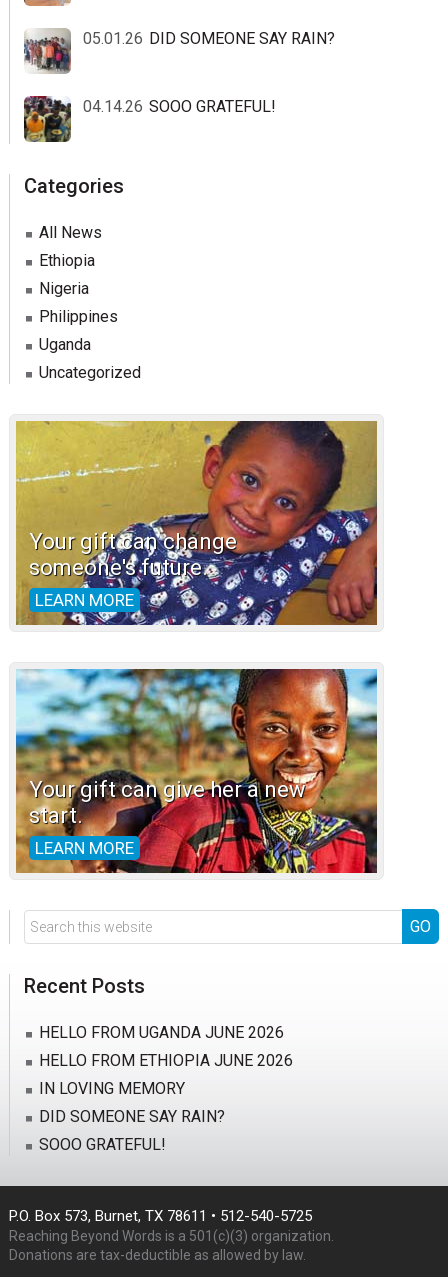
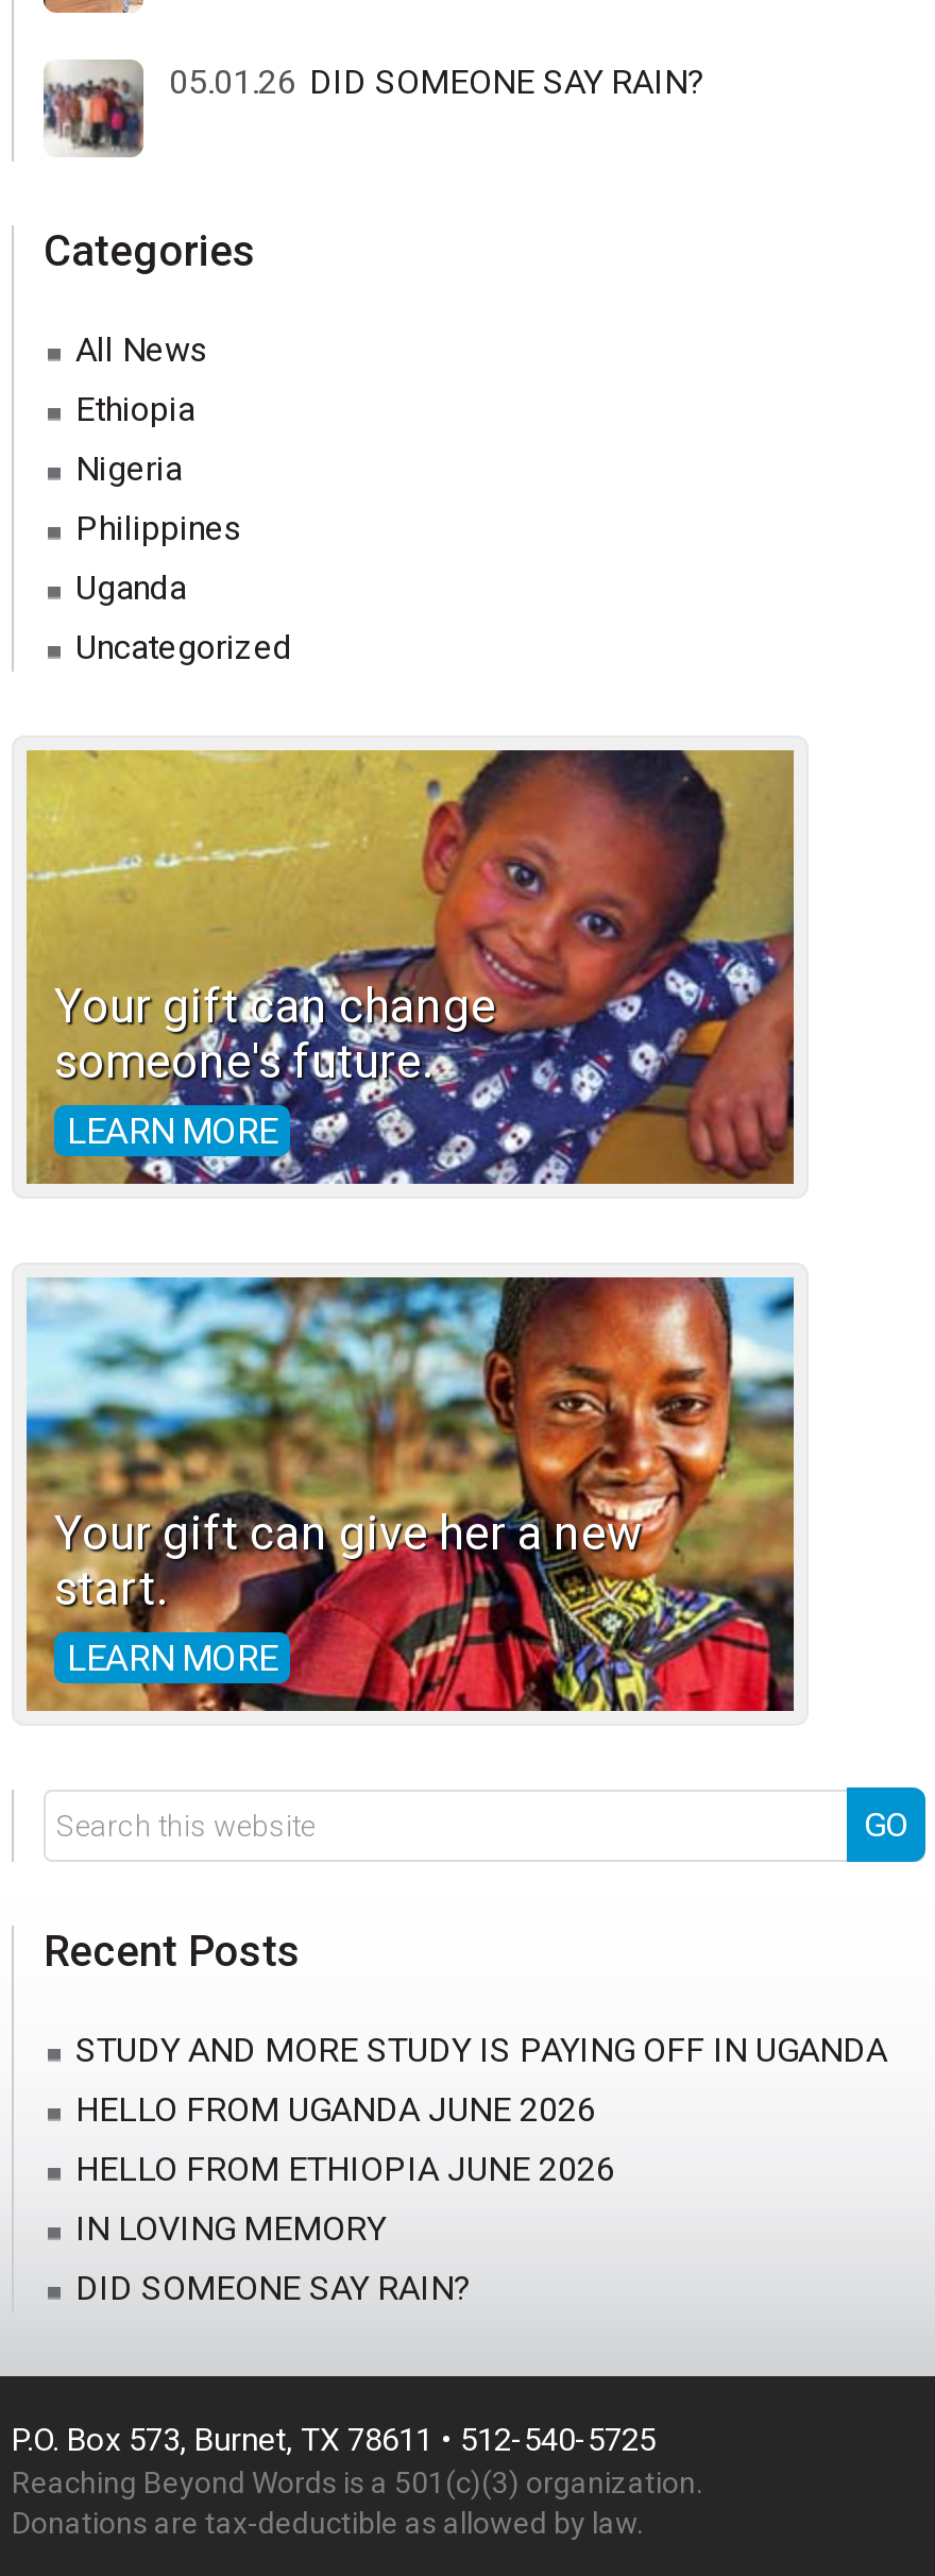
[23,95,276,143] [image] | 04.14.26 SOOO GRATEFUL! -> none
none -> [75,2029,887,2070] STUDY AND MORE STUDY IS PAYING OFF IN UGANDA
[39,1135,166,1154] SOOO GRATEFUL! -> none

